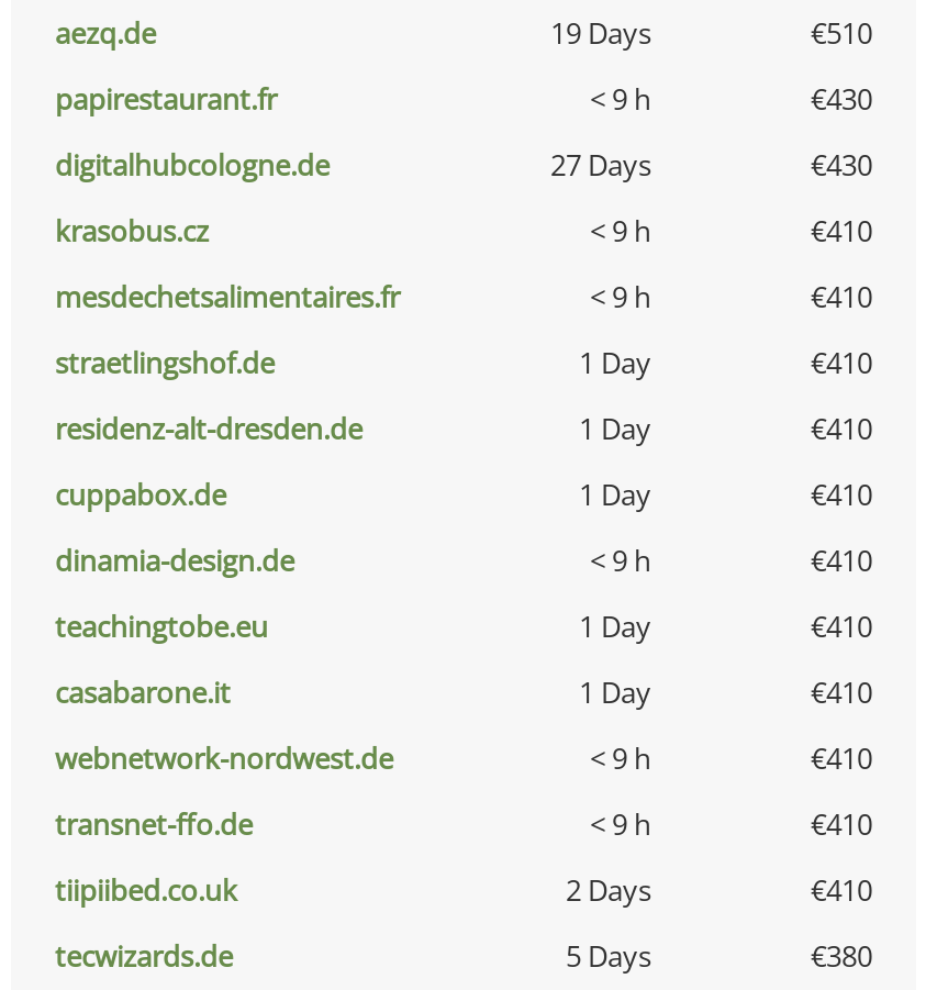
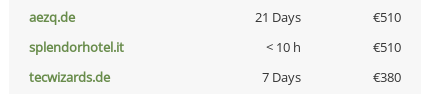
[550,13,651,53] 19 Days -> [254,8,300,26] 21 Days
[55,79,872,910] papirestaurant.fr | < 9 h | €430 | digitalhubcologne.de | 27 Days | €430 | krasobus.cz | < 9 h | €410 | mesdechetsalimentaires.fr | < 9 h | €410 | straetlingshof.de | 1 Day | €410 | residenz-alt-dresden.de | 1 Day | €410 | cuppabox.de | 1 Day | €410 | dinamia-design.de | < 9 h | €410 | teachingtobe.eu | 1 Day | €410 | casabarone.it | 1 Day | €410 | webnetwork-nordwest.de | < 9 h | €410 | transnet-ffo.de | < 9 h | €410 | tiipiibed.co.uk | 2 Days | €410 -> [29,38,401,56] splendorhotel.it | < 10 h | €510
[566,936,651,976] 5 Days -> [261,68,300,86] 7 Days

